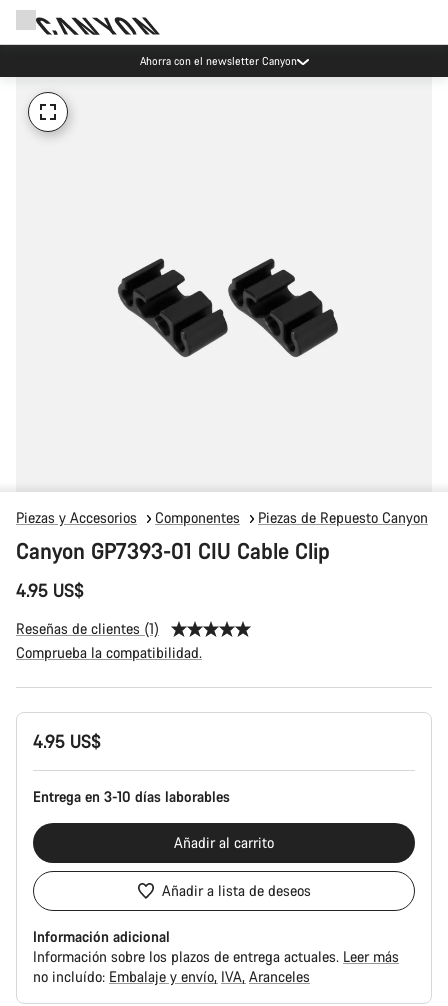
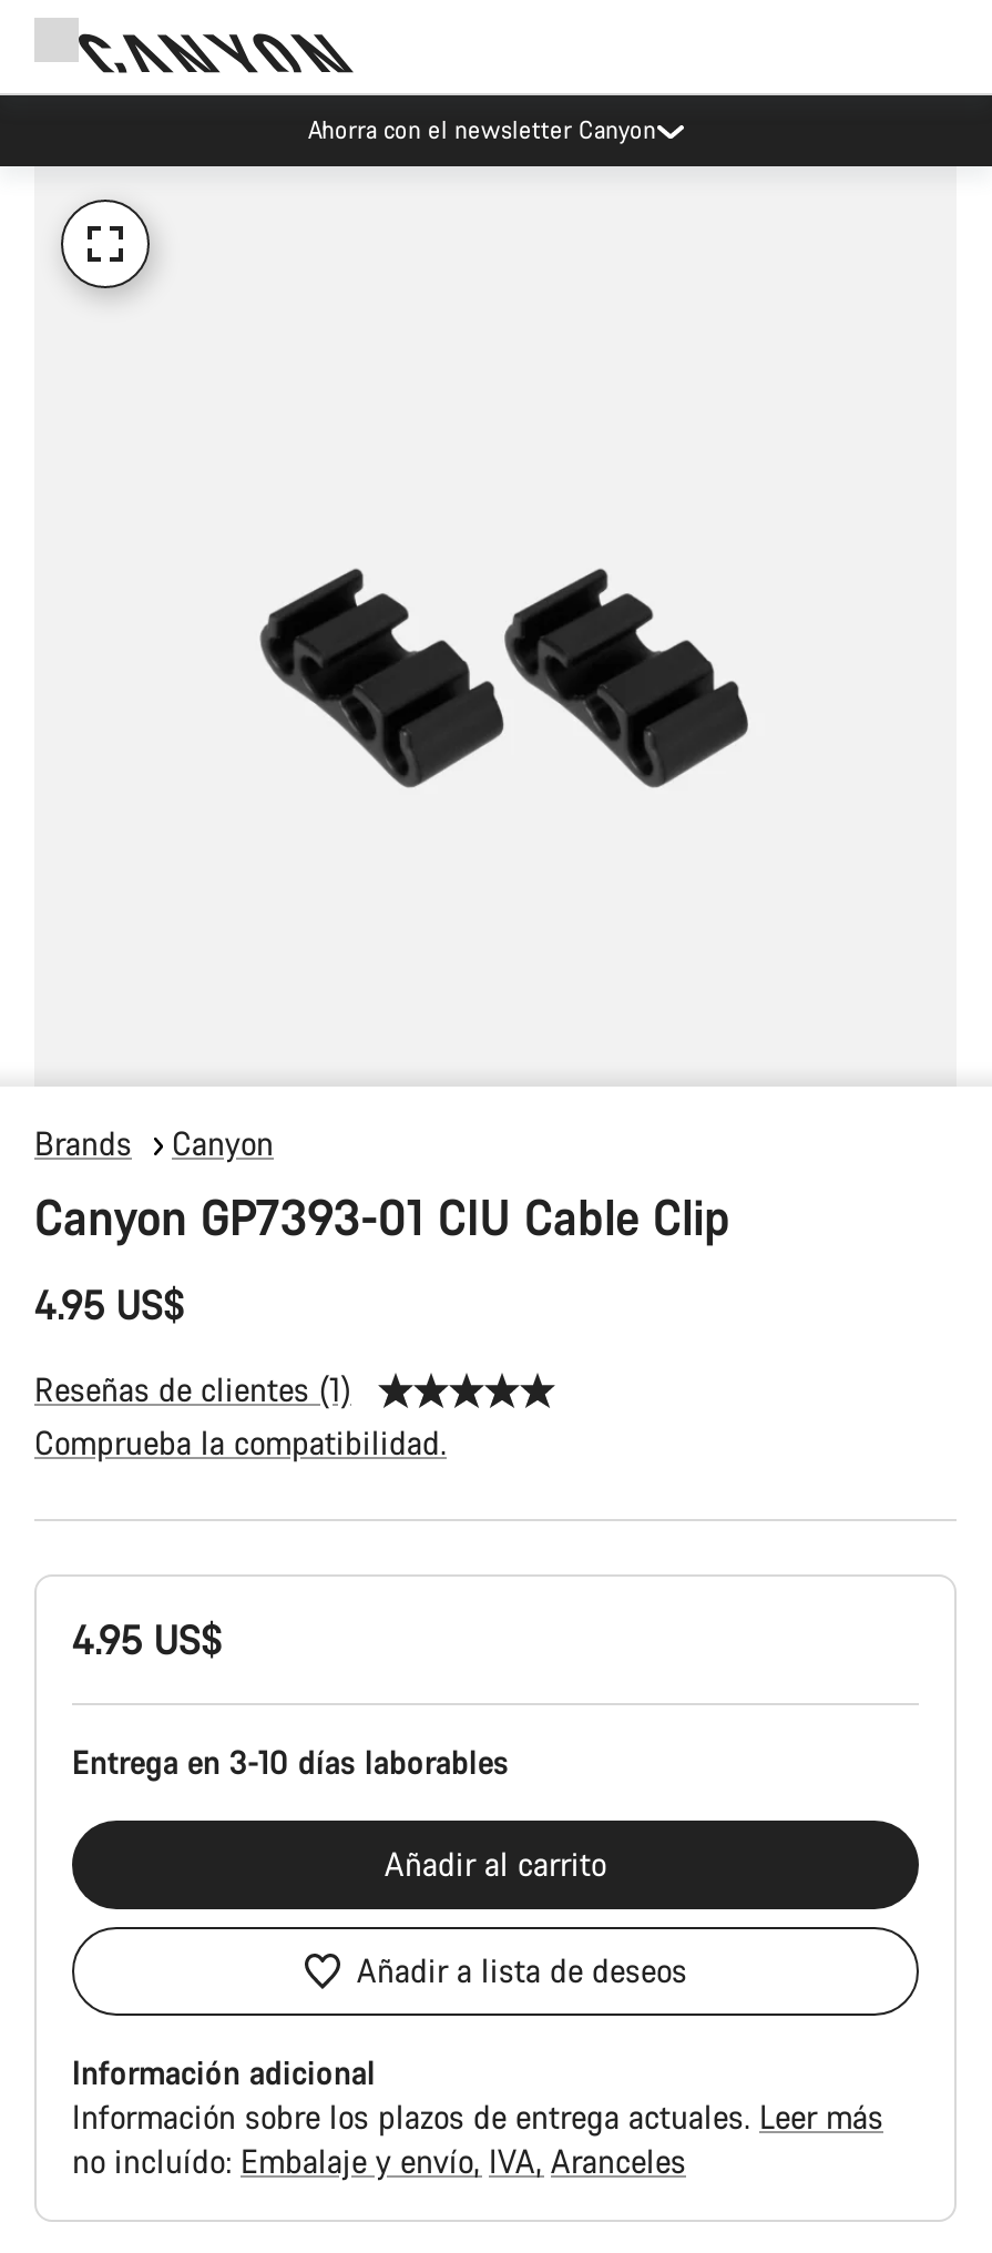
[16,508,428,527] Piezas y Accesorios | Componentes | Piezas de Repuesto Canyon -> [34,1122,274,1164] Brands | Canyon

